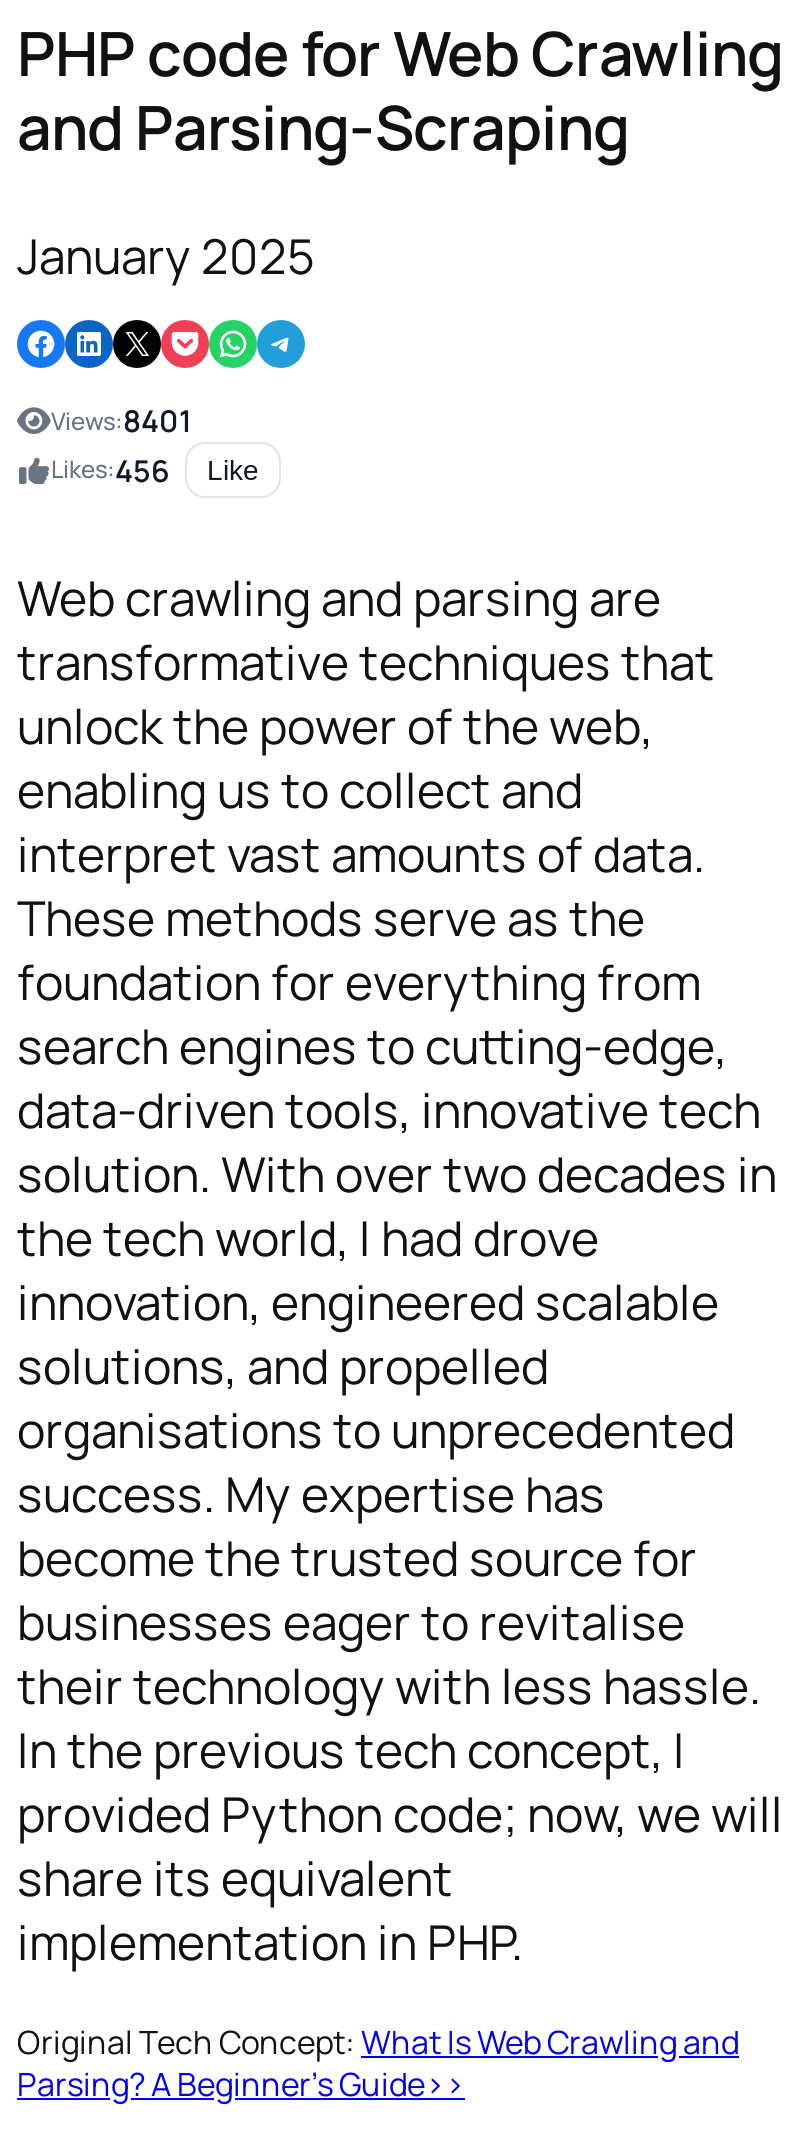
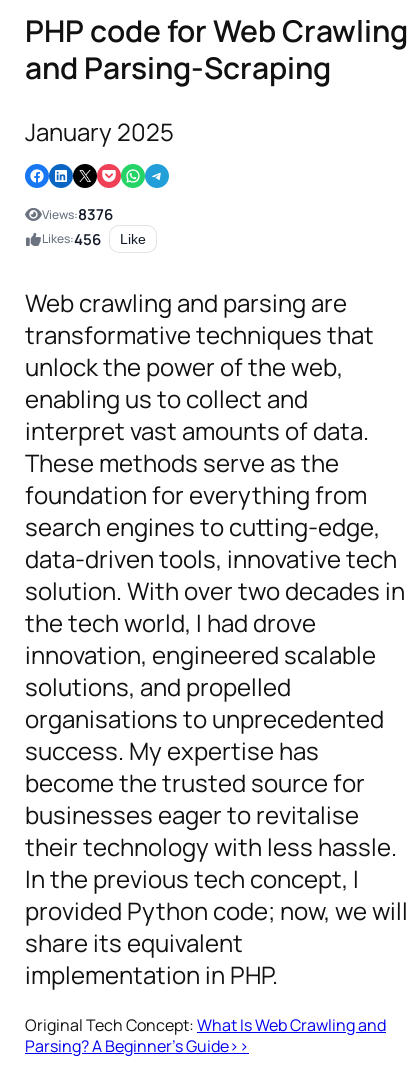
[51,400,191,442] Views:8401 -> [42,204,113,225] Views:8376

